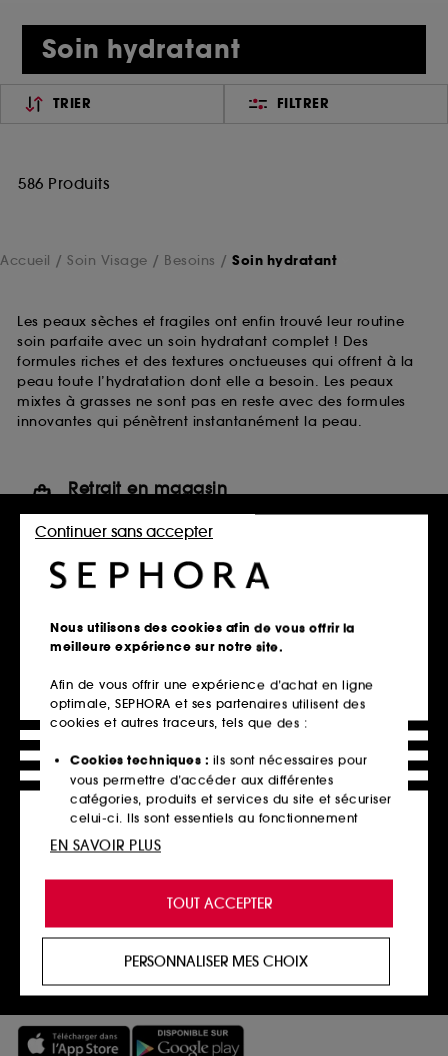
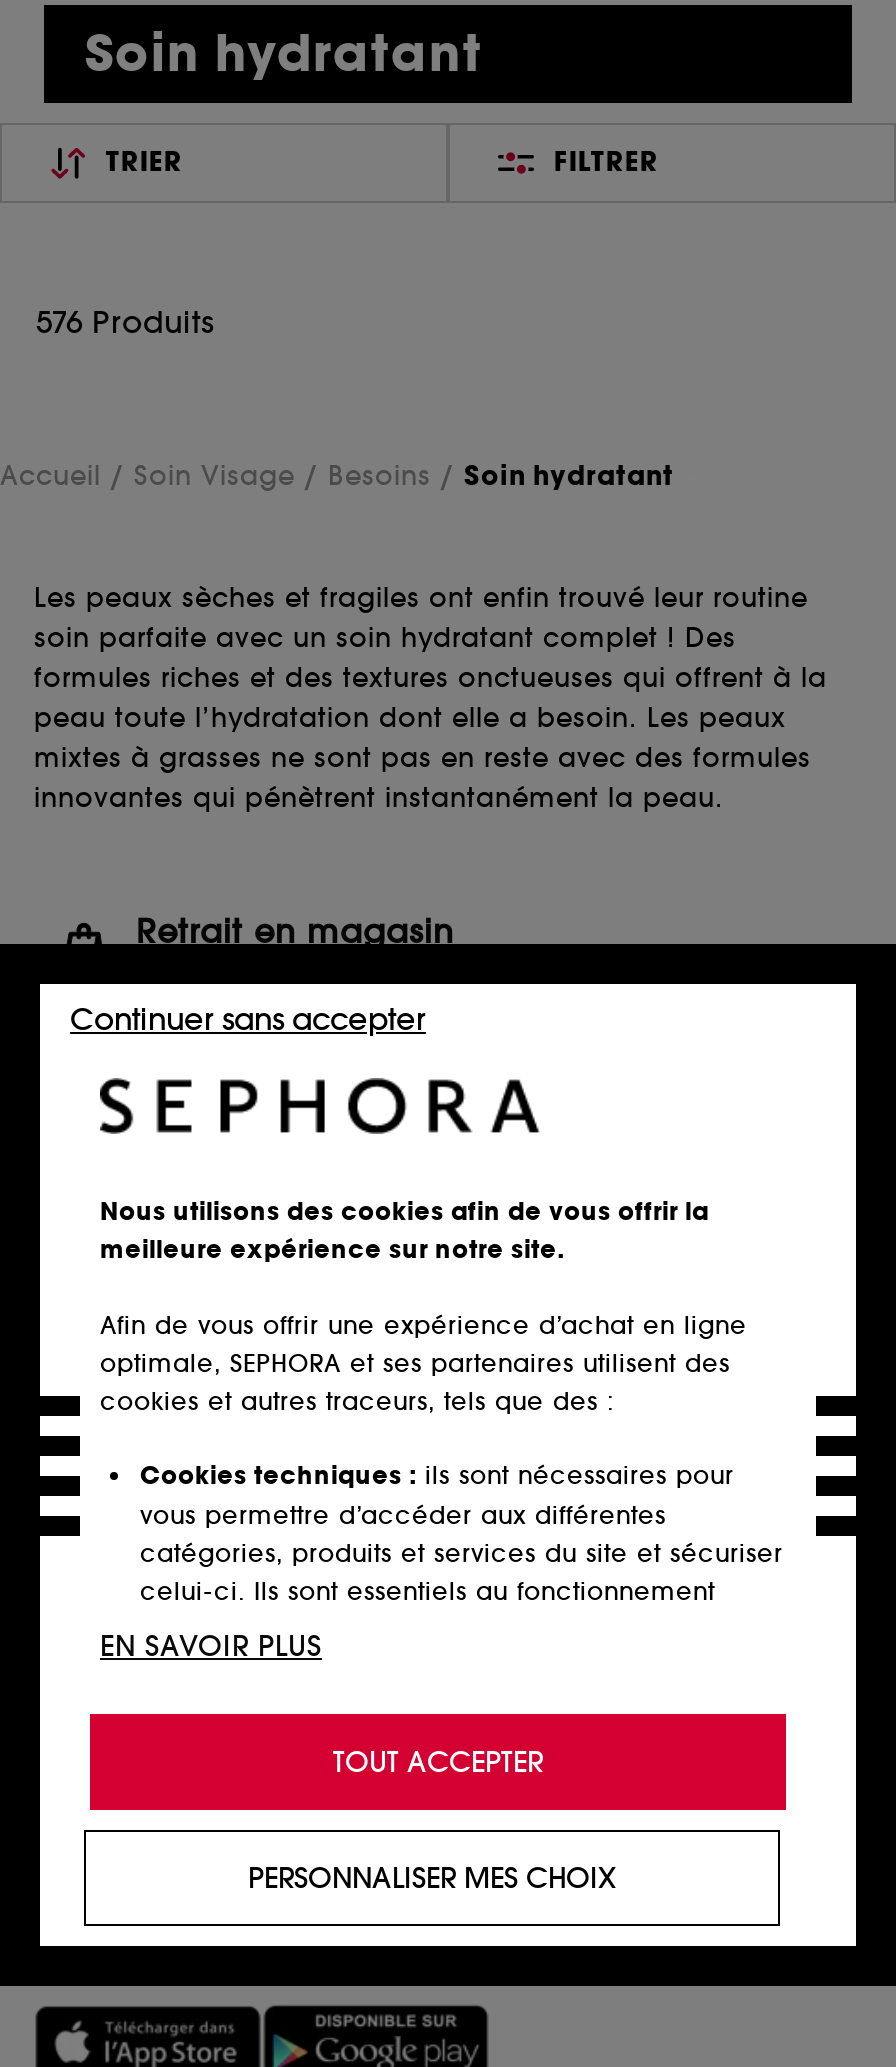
[18,174,109,193] 586 Produits -> [36,303,214,341] 576 Produits

